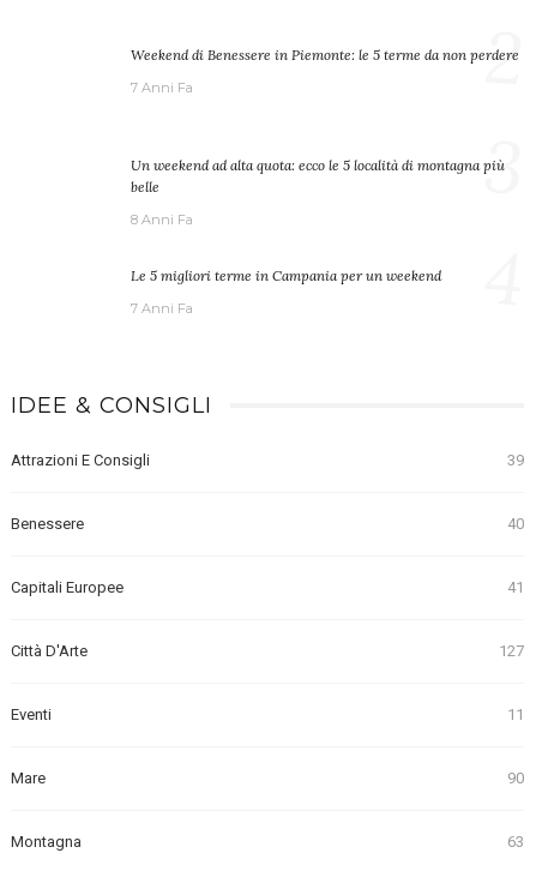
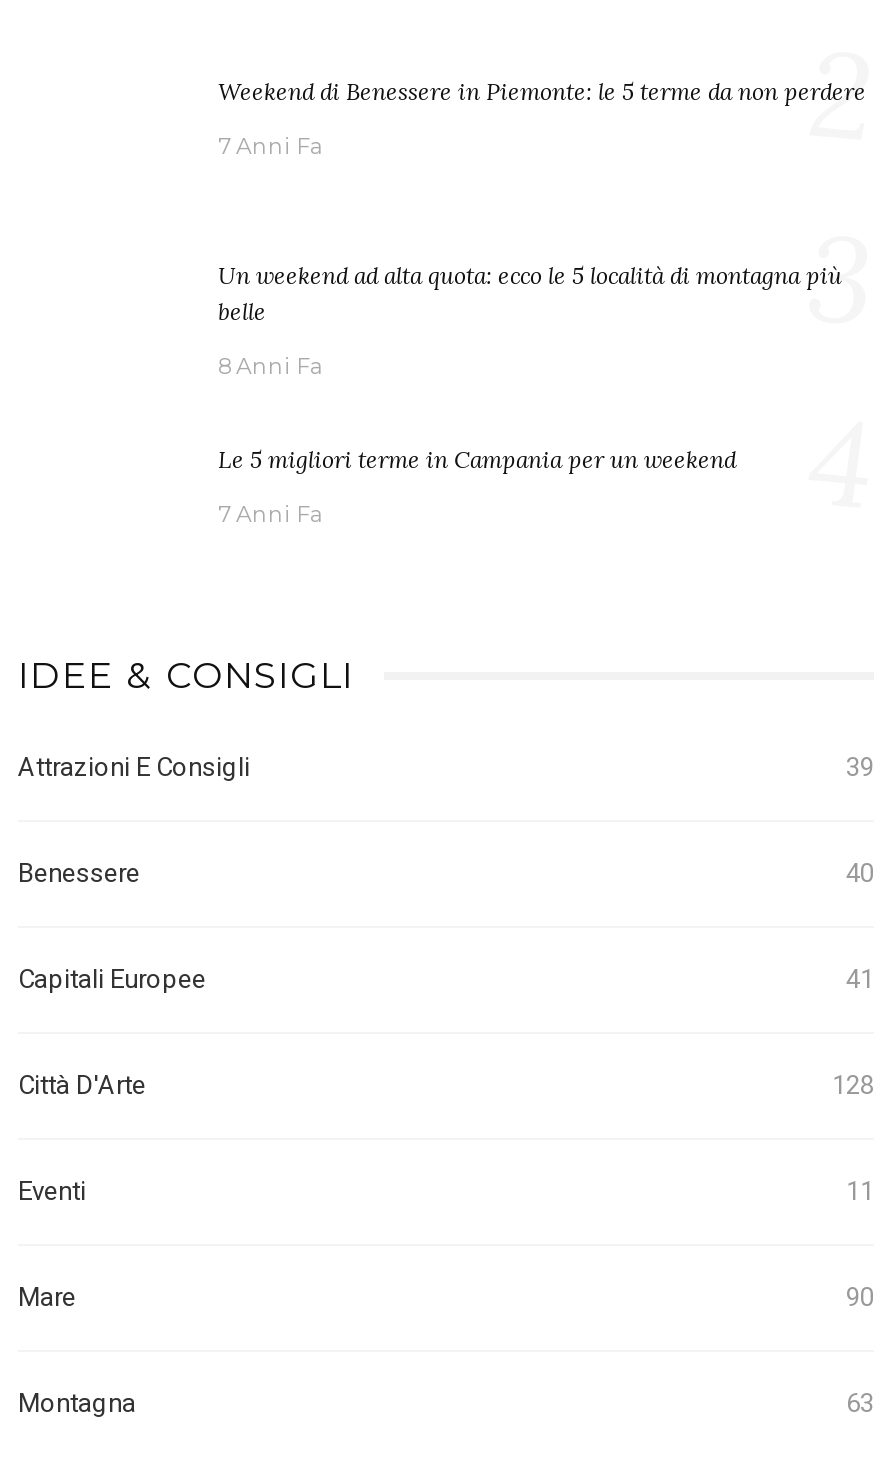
[499,642,524,660] 127 -> [832,1070,874,1100] 128

